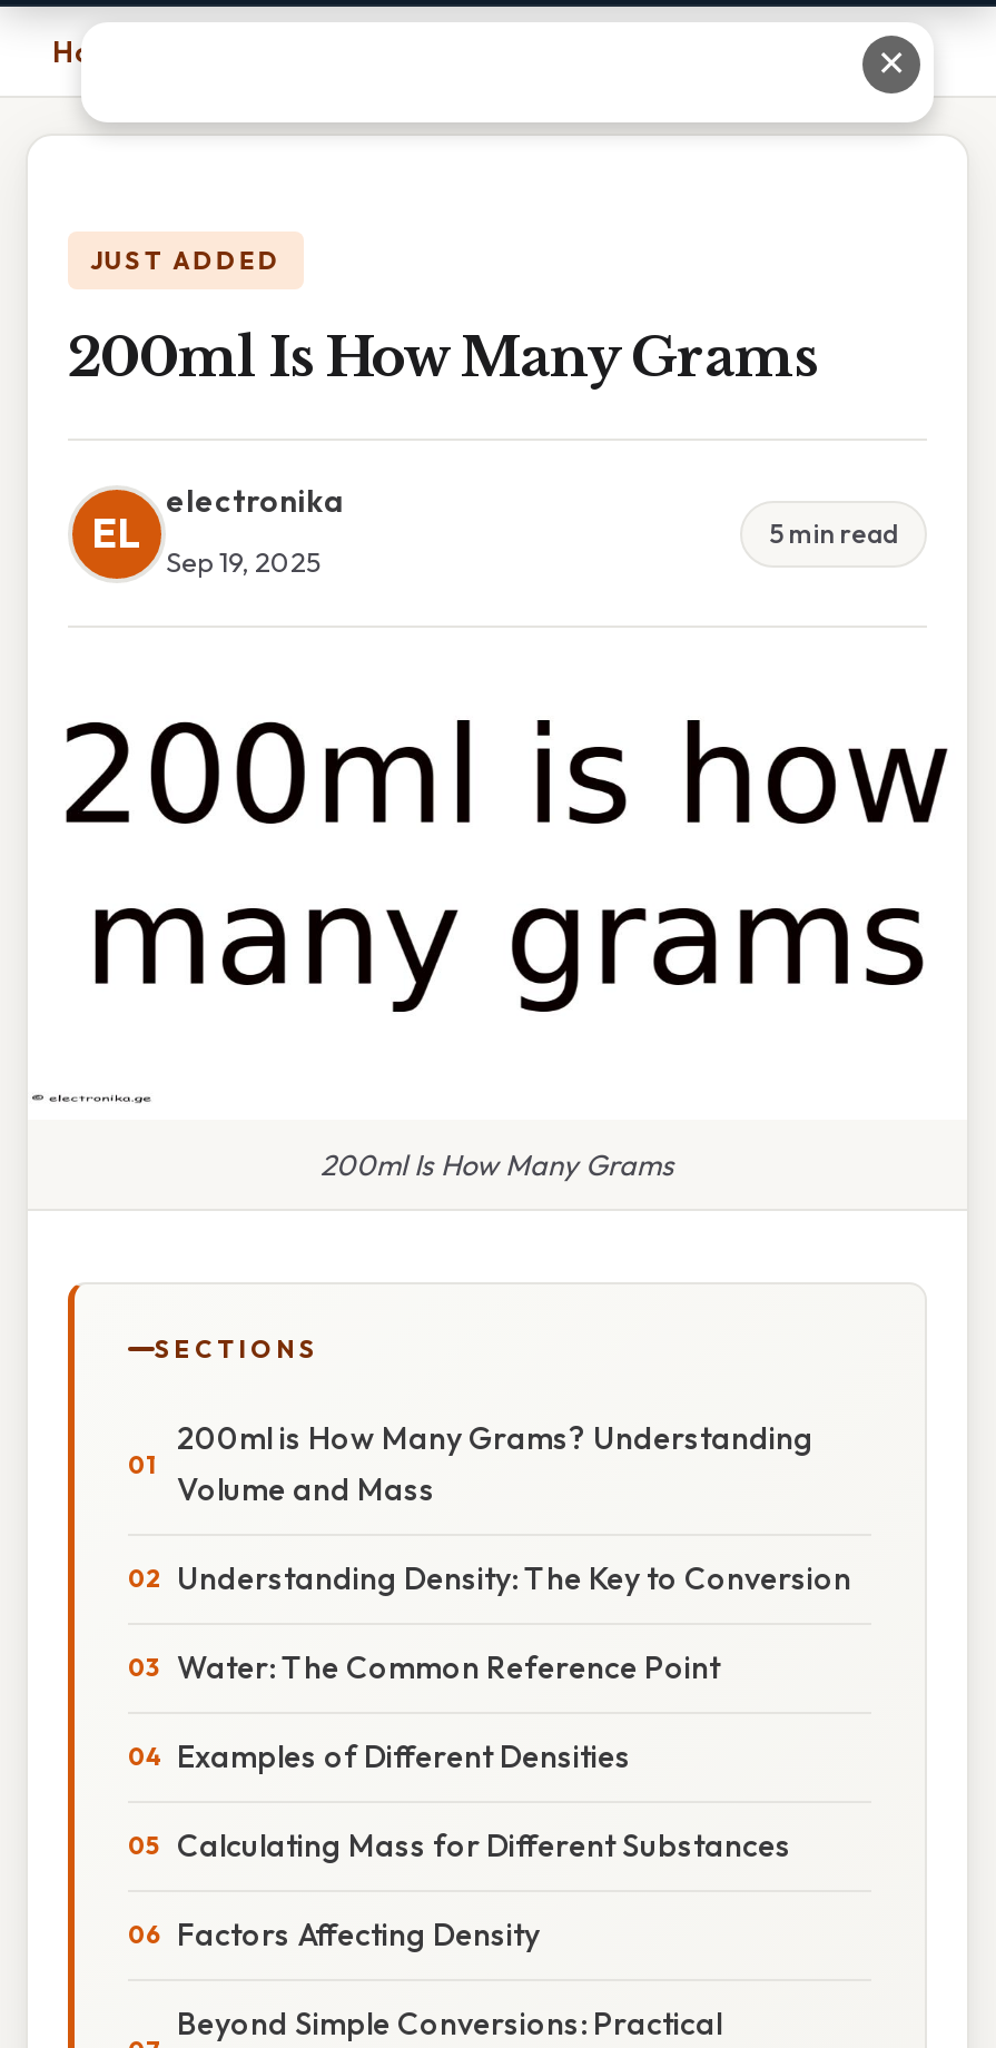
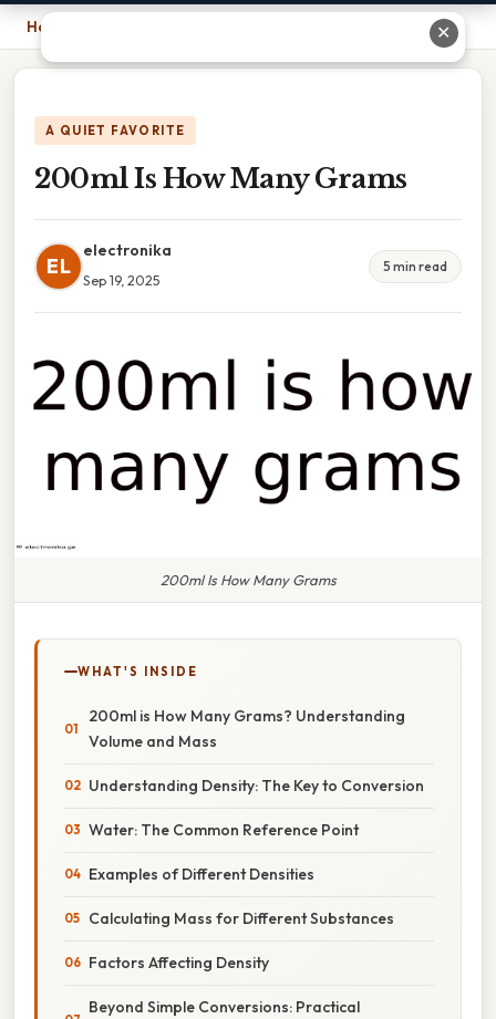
[90,245,282,276] JUST ADDED -> [45,123,185,138] A QUIET FAVORITE
[155,1333,319,1364] SECTIONS -> [77,664,198,679] WHAT'S INSIDE

